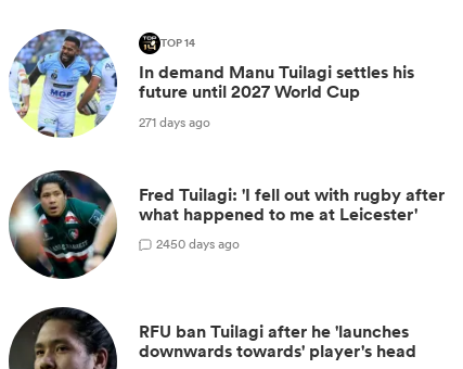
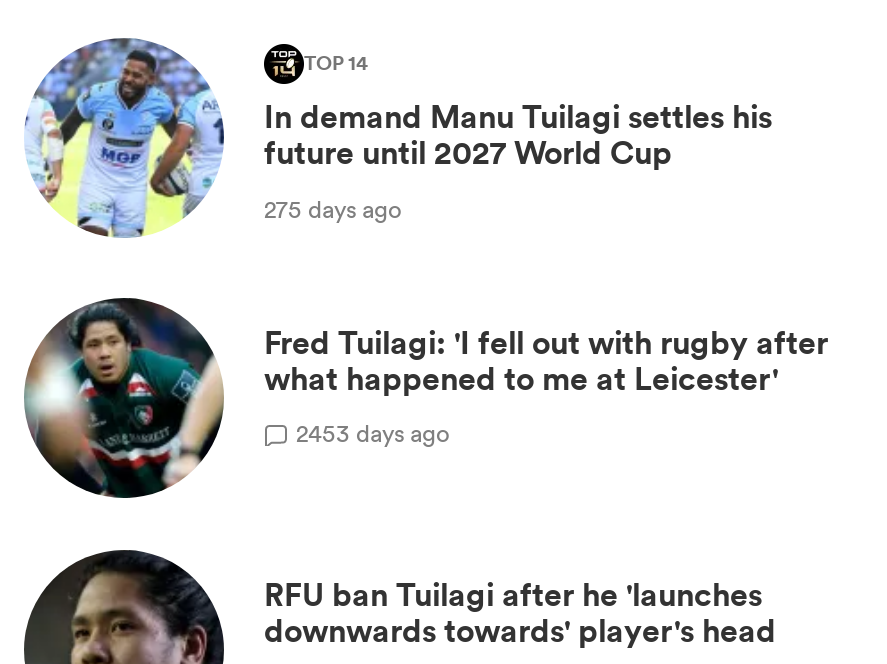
[139,112,210,131] 271 days ago -> [264,191,402,225] 275 days ago
[156,235,240,253] 2450 days ago -> [296,416,450,450] 2453 days ago

